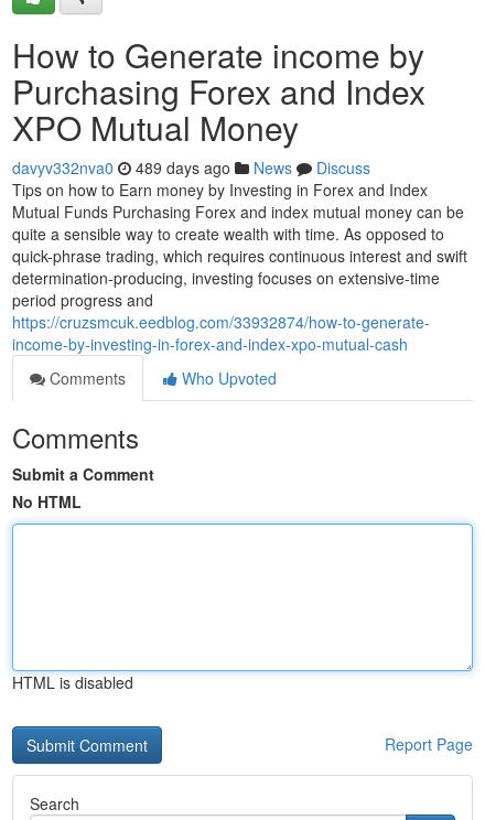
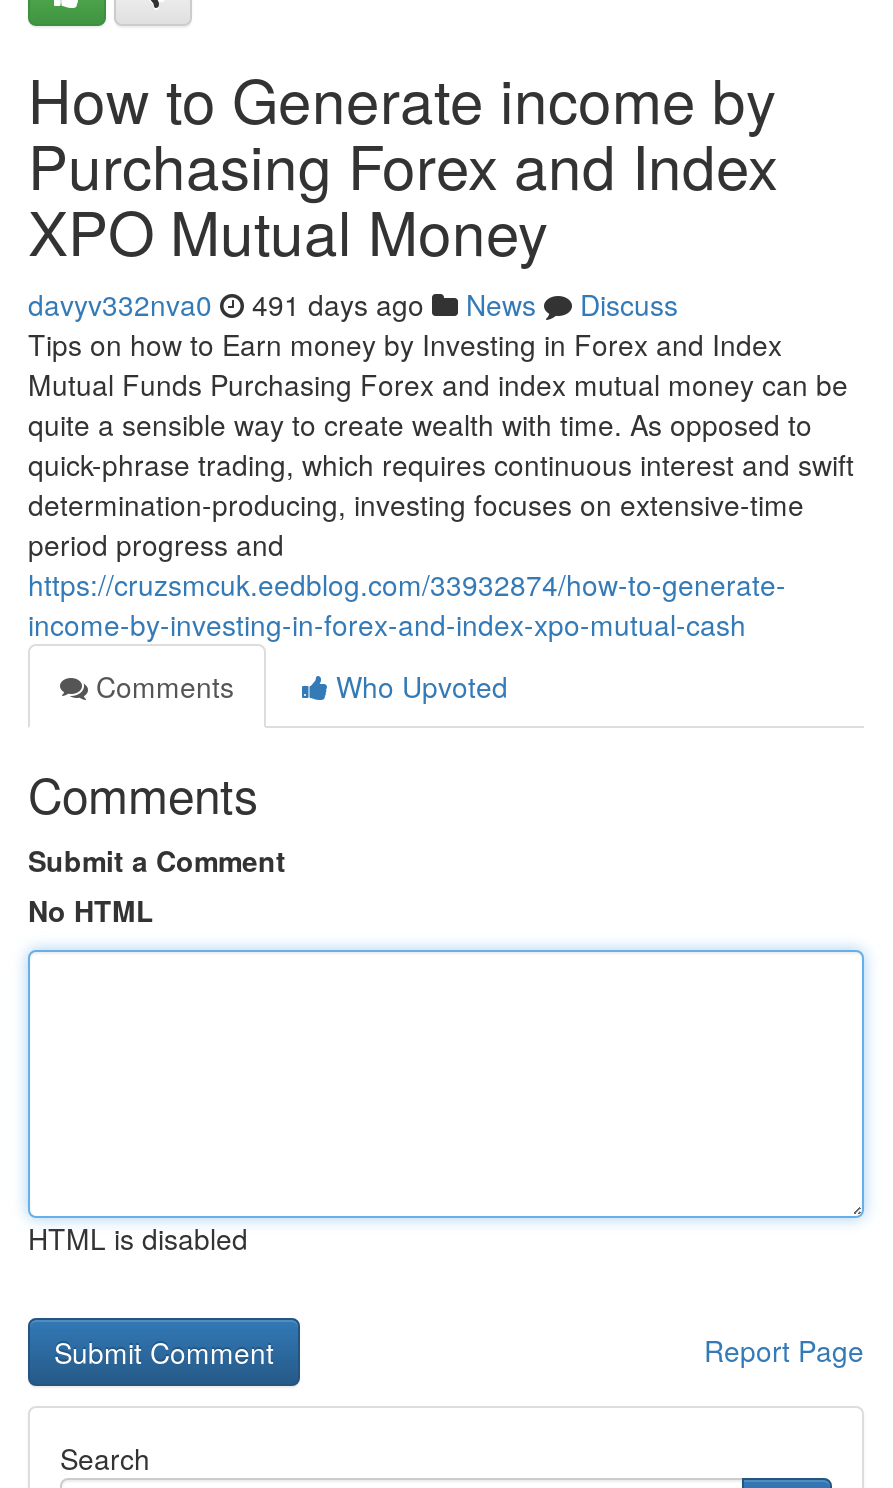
[12,157,370,179] davyv332nva0 489 days ago News Discuss -> [28,284,678,324] davyv332nva0 491 days ago News Discuss

